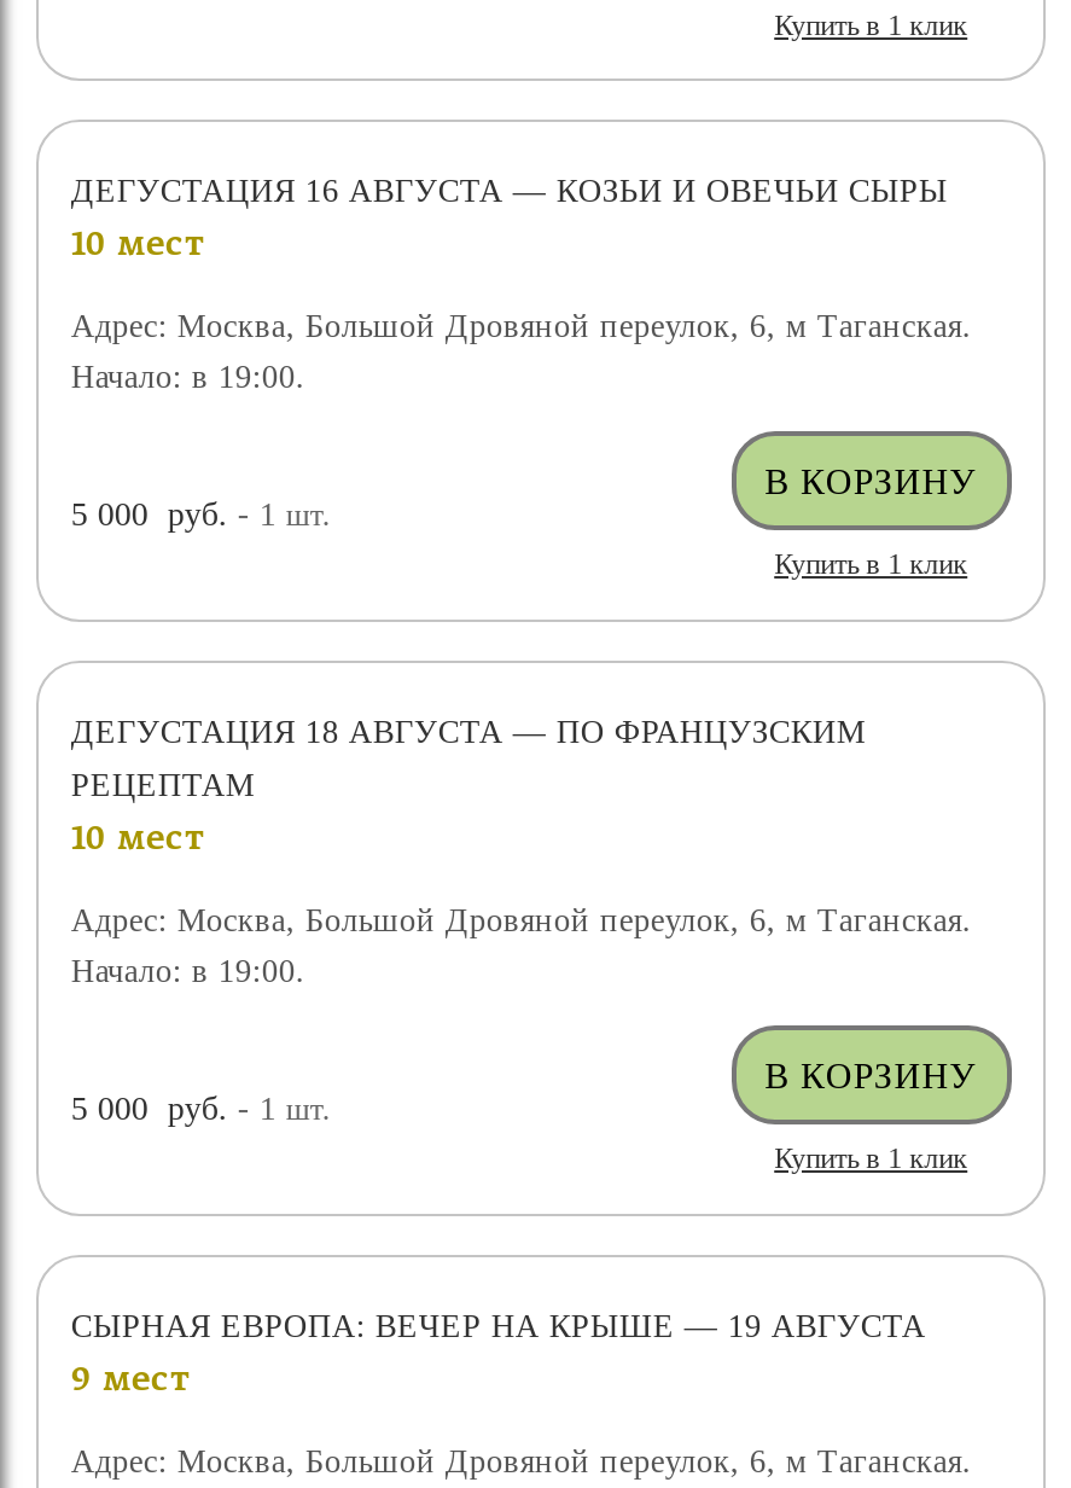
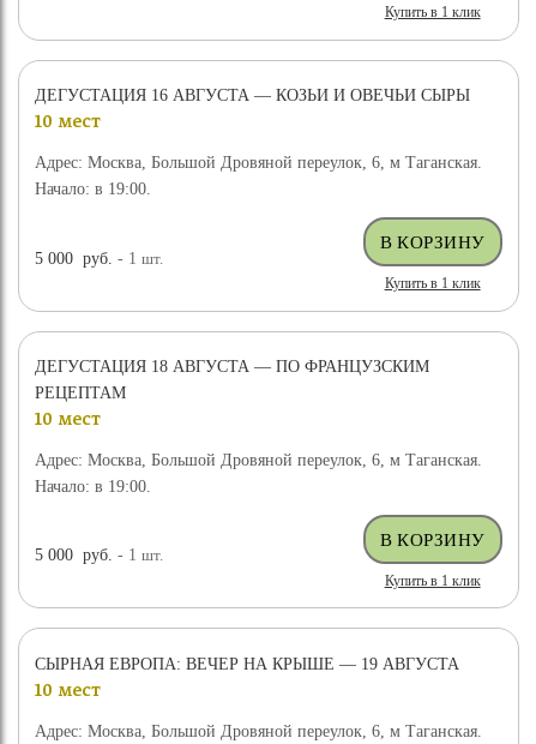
[71,1364,189,1398] 9 мест -> [35,682,101,699] 10 мест

